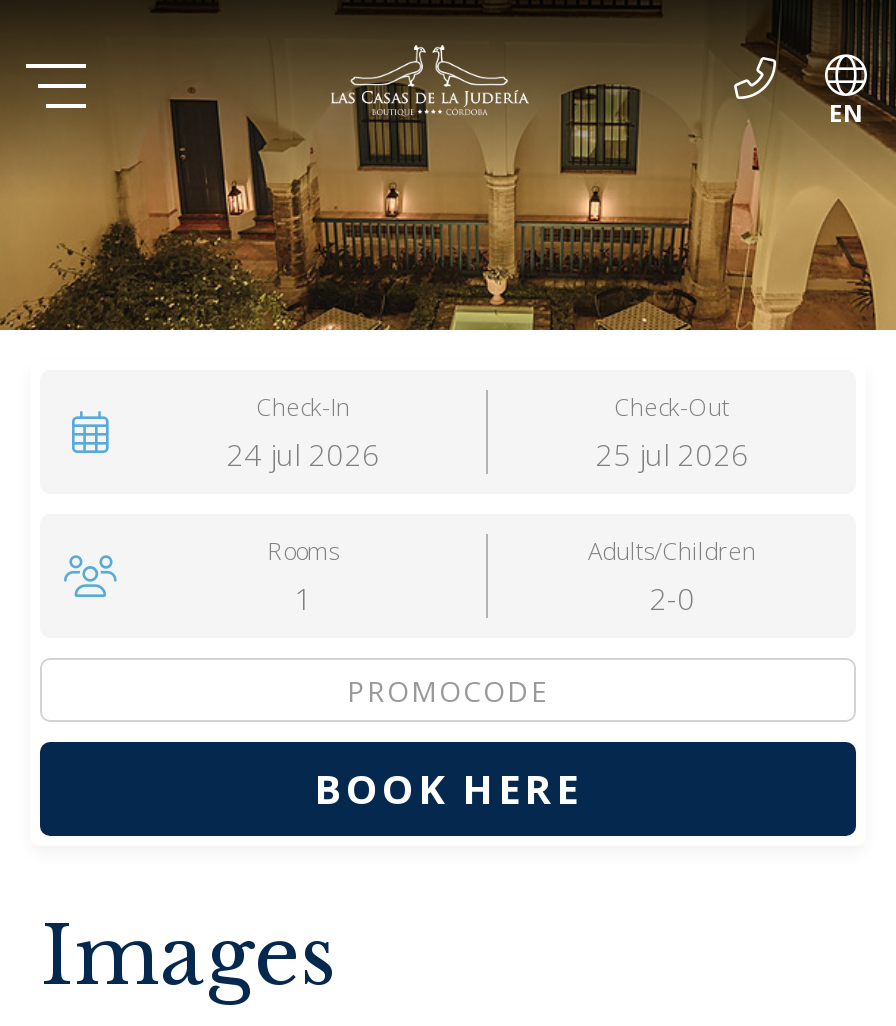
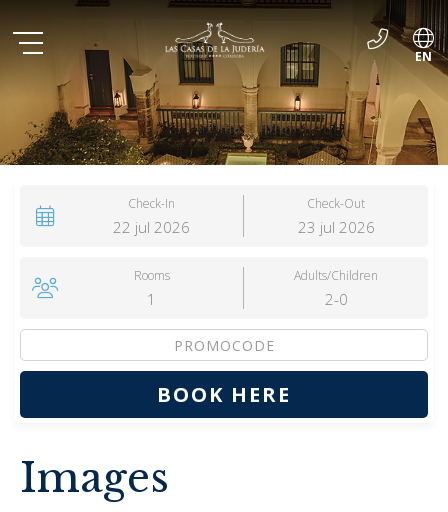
[226,434,380,474] 24 jul 2026 -> [113,217,190,237] 22 jul 2026
[595,434,749,474] 25 jul 2026 -> [297,217,374,237] 23 jul 2026

